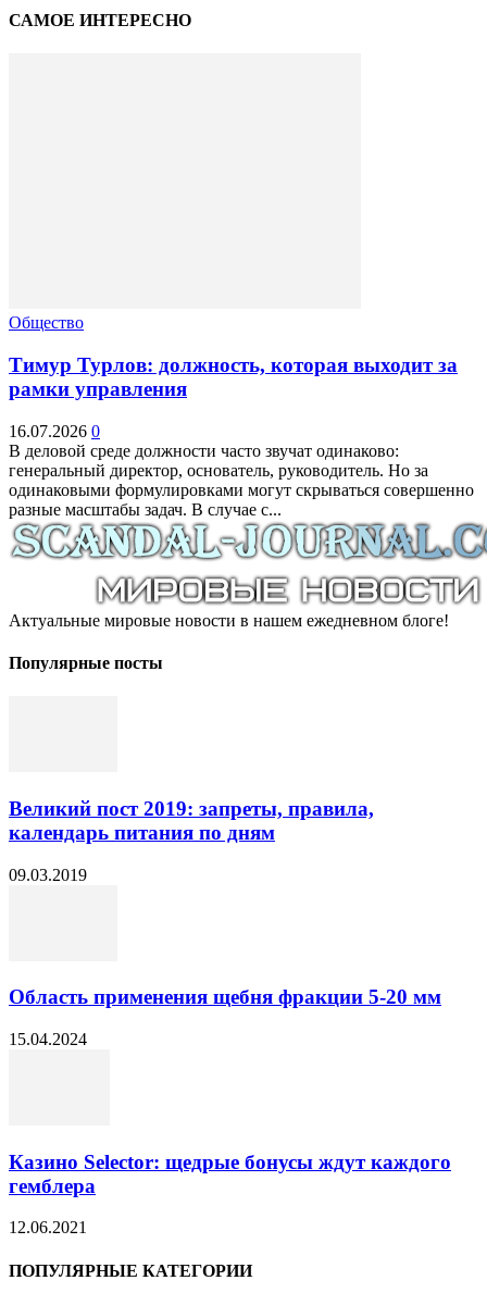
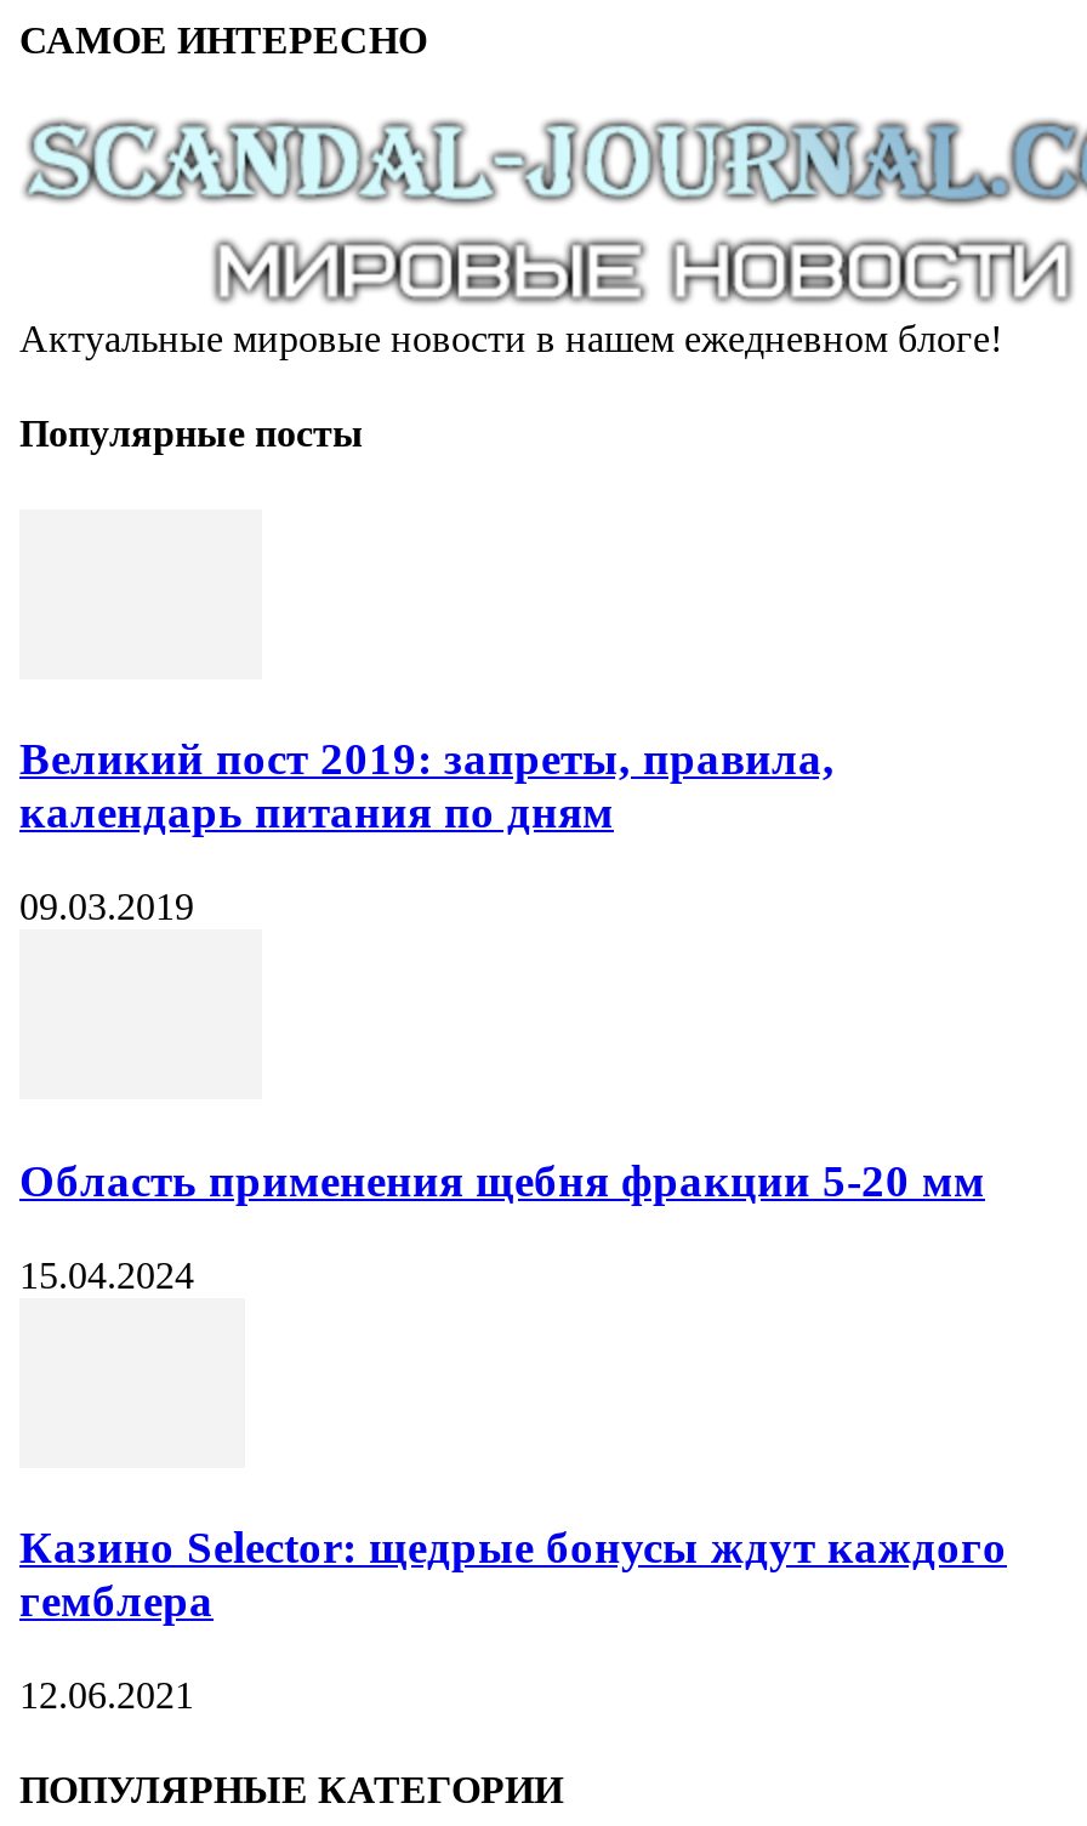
[9,313,474,518] Общество | Тимур Турлов: должность, которая выходит за | рамки управления | 16.07.2026 0 | В деловой среде должности часто звучат одинаково: | генеральный директор, основатель, руководитель. Но за | одинаковыми формулировками могут скрываться совершенно | разные масштабы задач. В случае с... -> none

